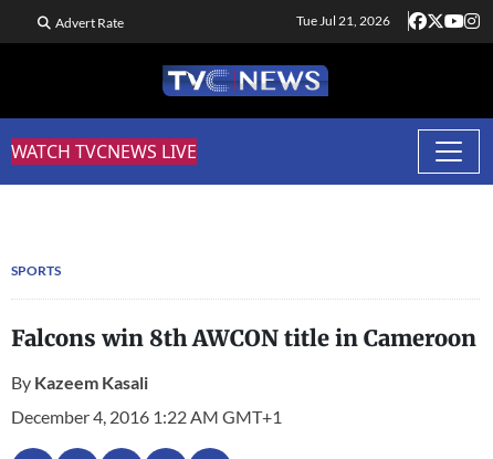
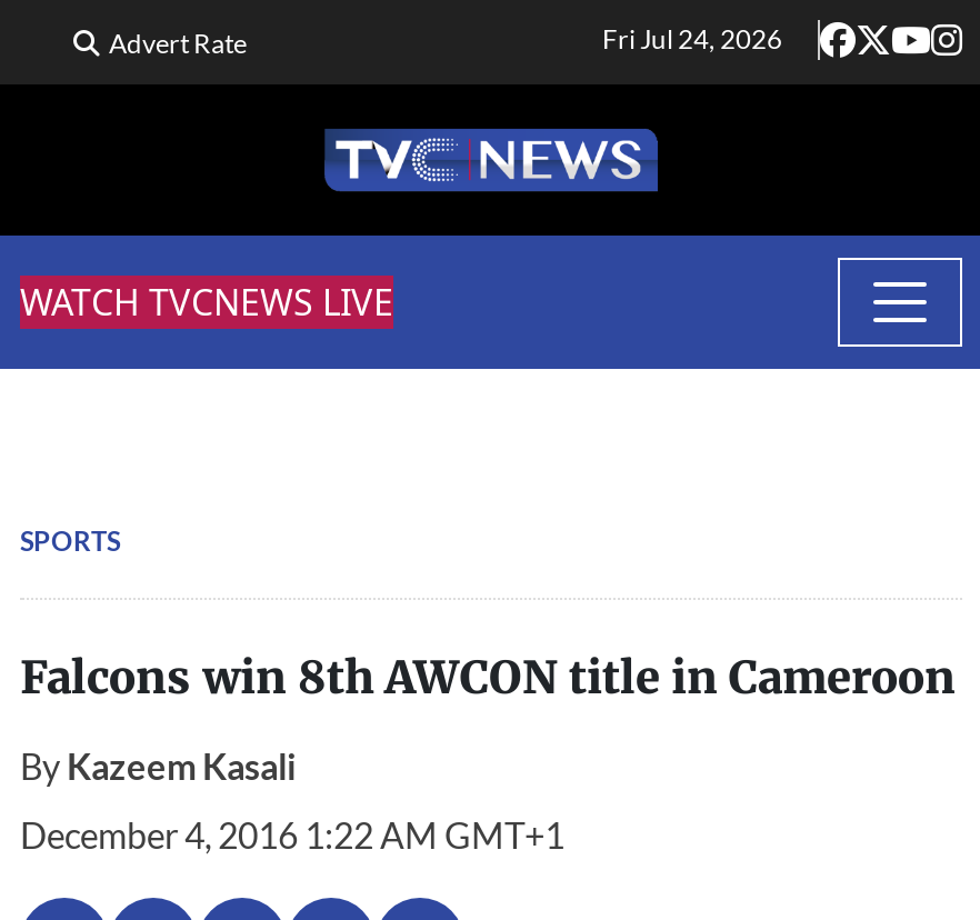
[296,12,390,29] Tue Jul 21, 2026 -> [602,22,782,56] Fri Jul 24, 2026

